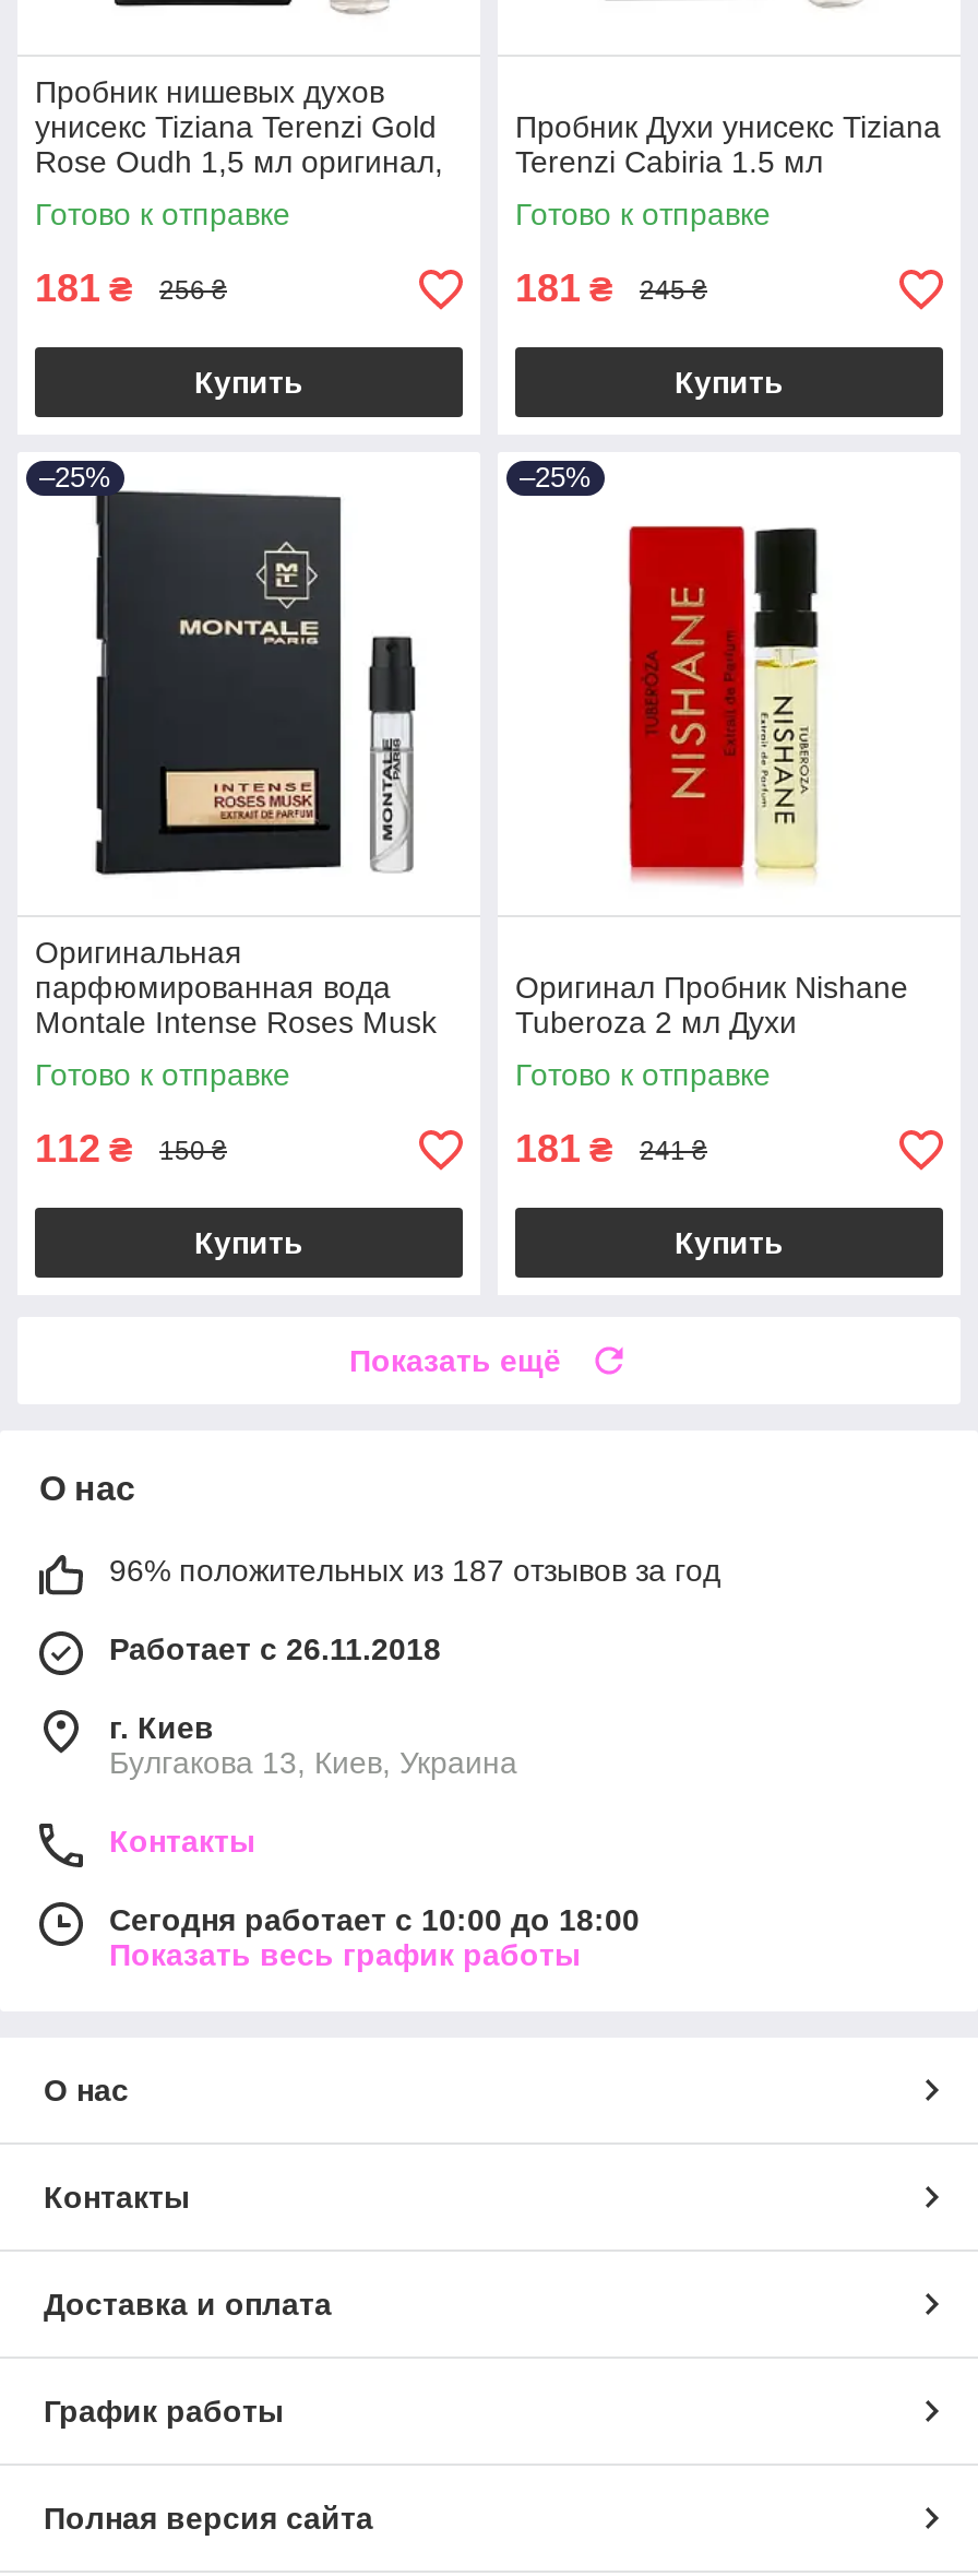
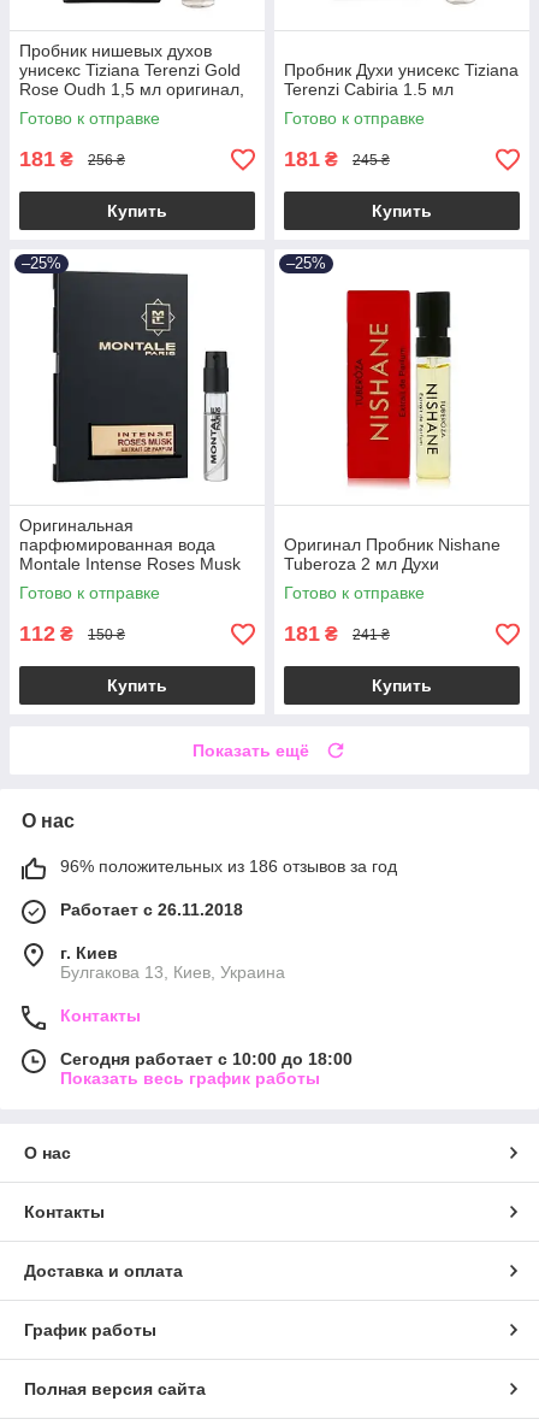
[109,1554,720,1589] 96% положительных из 187 отзывов за год -> [60,857,397,876] 96% положительных из 186 отзывов за год

